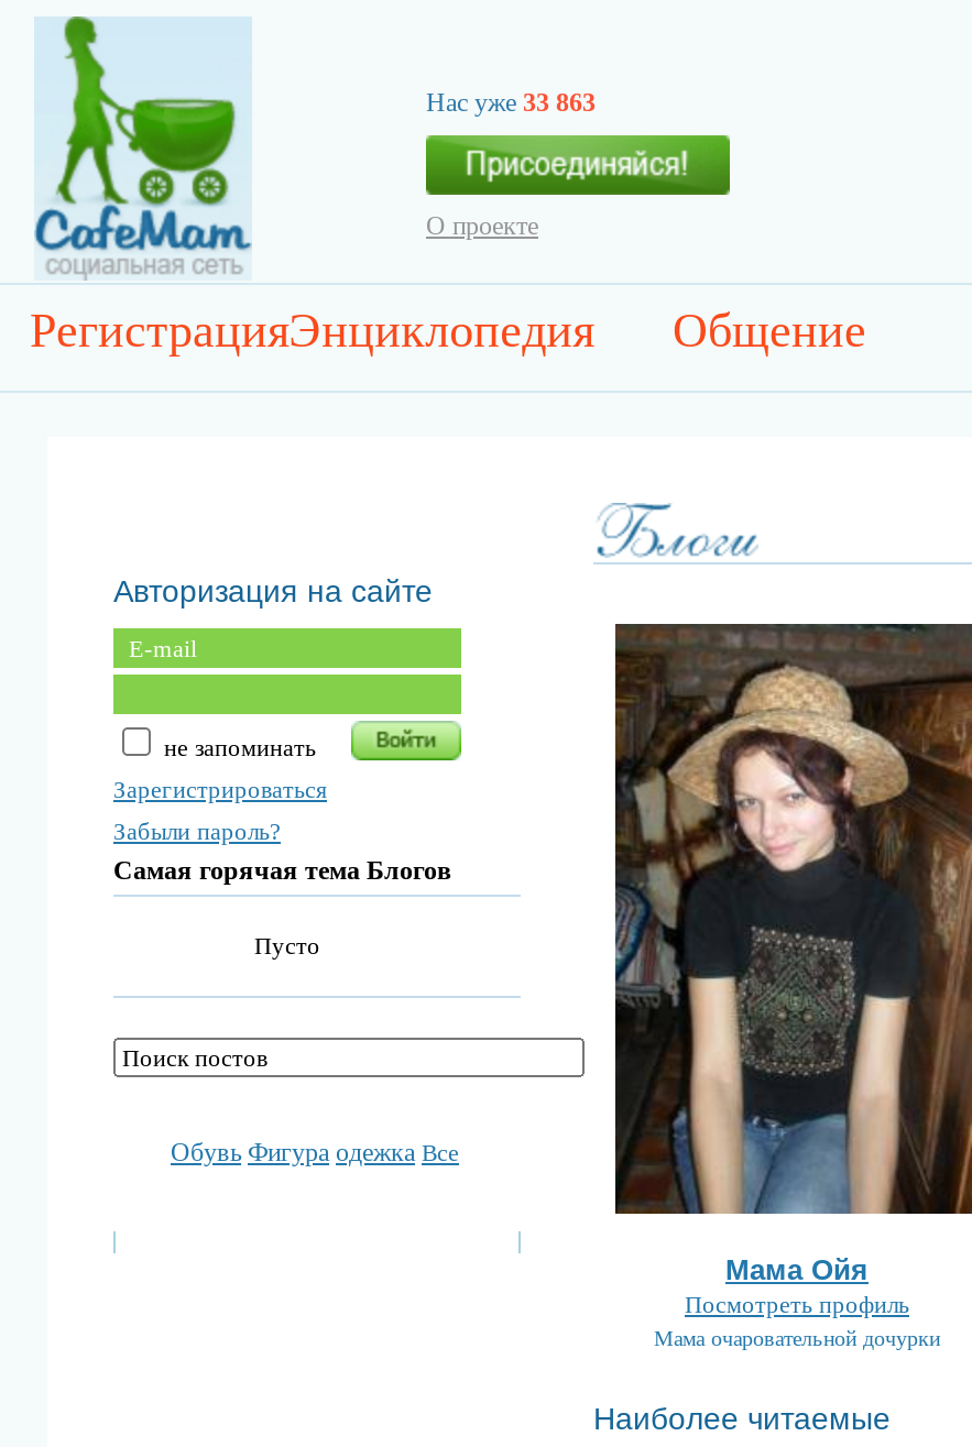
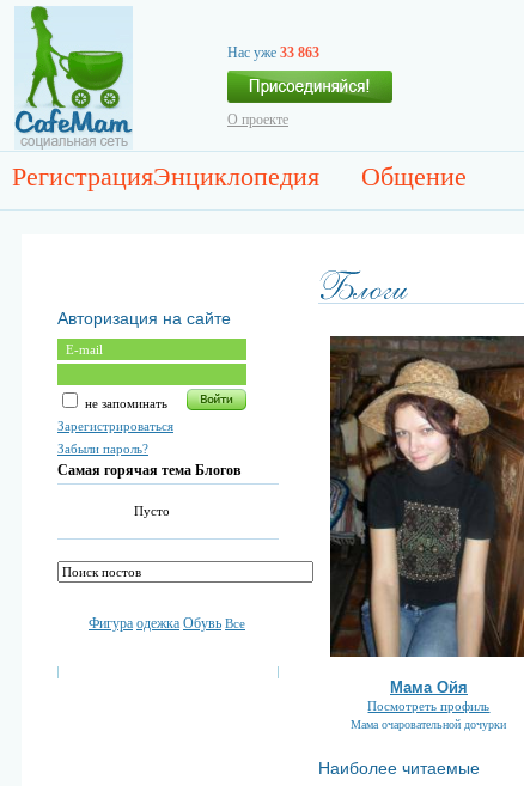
[171,1137,459,1168] Обувь Фигура одежка Все -> [89,615,245,632] Фигура одежка Обувь Все

